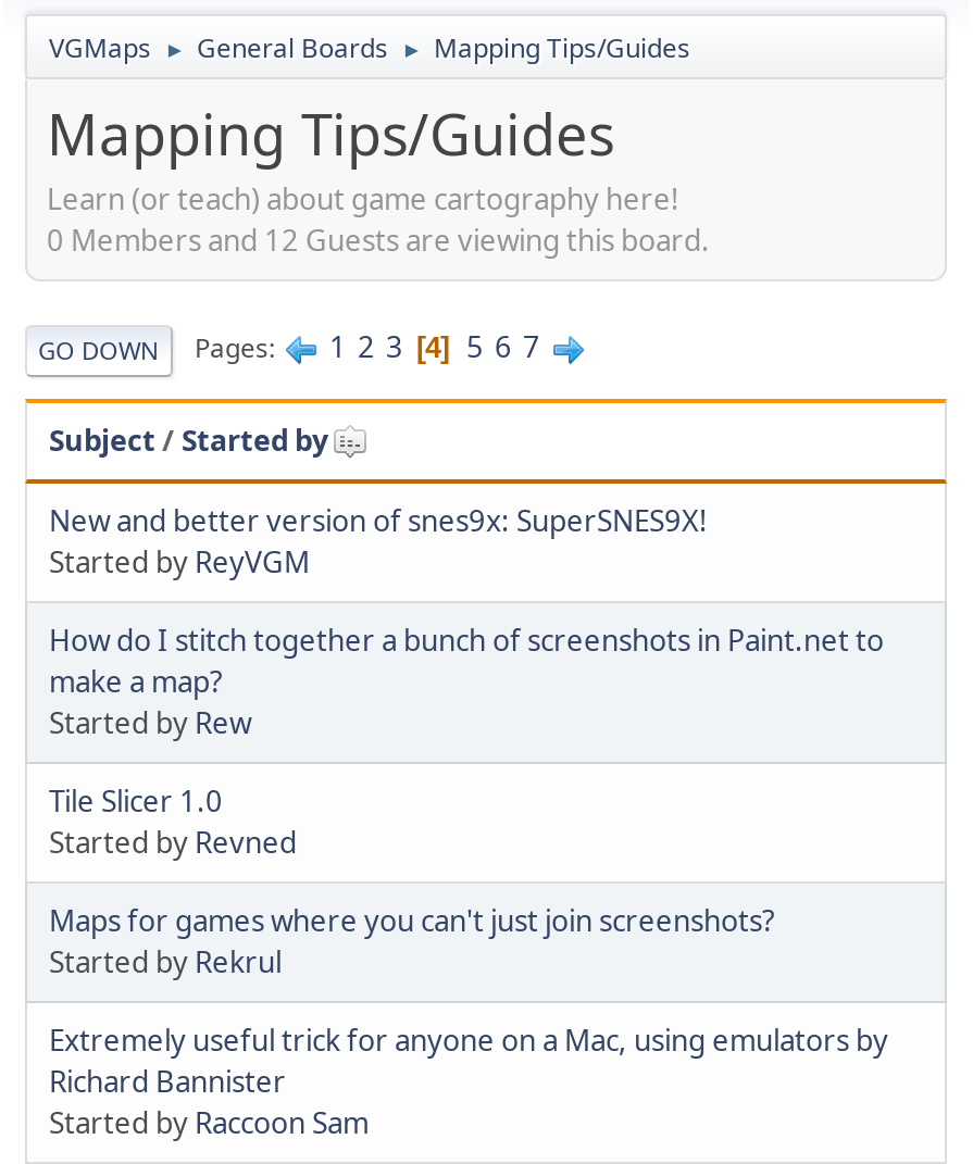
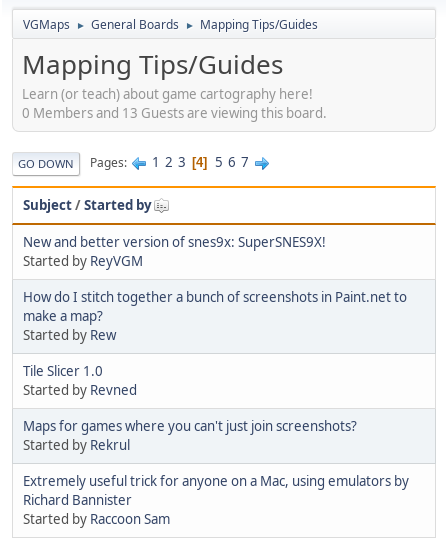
[47,220,710,259] 0 Members and 12 Guests are viewing this board. -> [22,103,327,121] 0 Members and 13 Guests are viewing this board.

